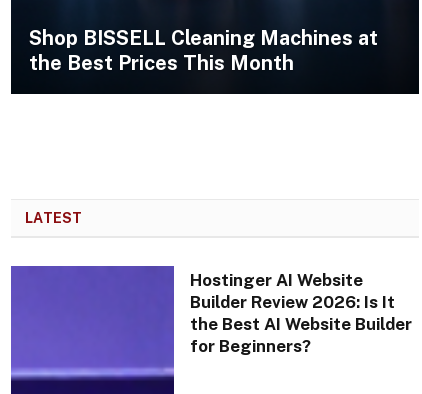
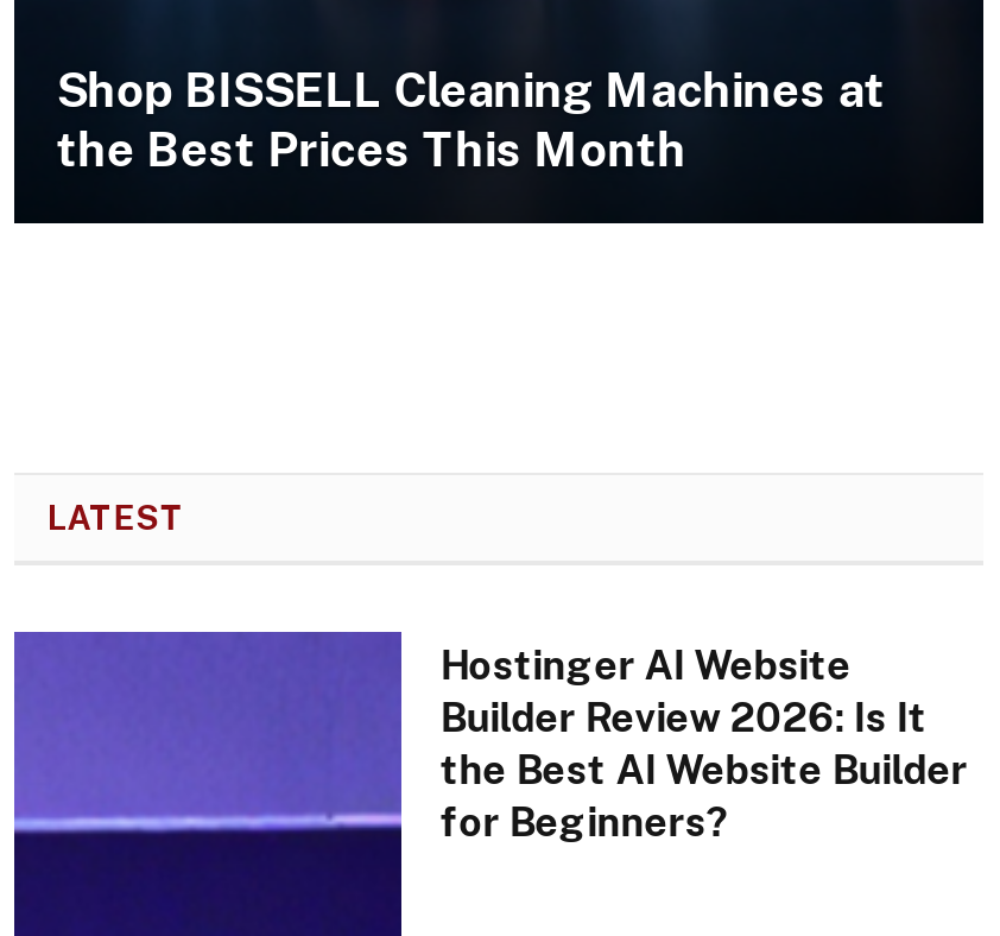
[10,343,175,380] [image] -> [12,812,404,900] [image]

